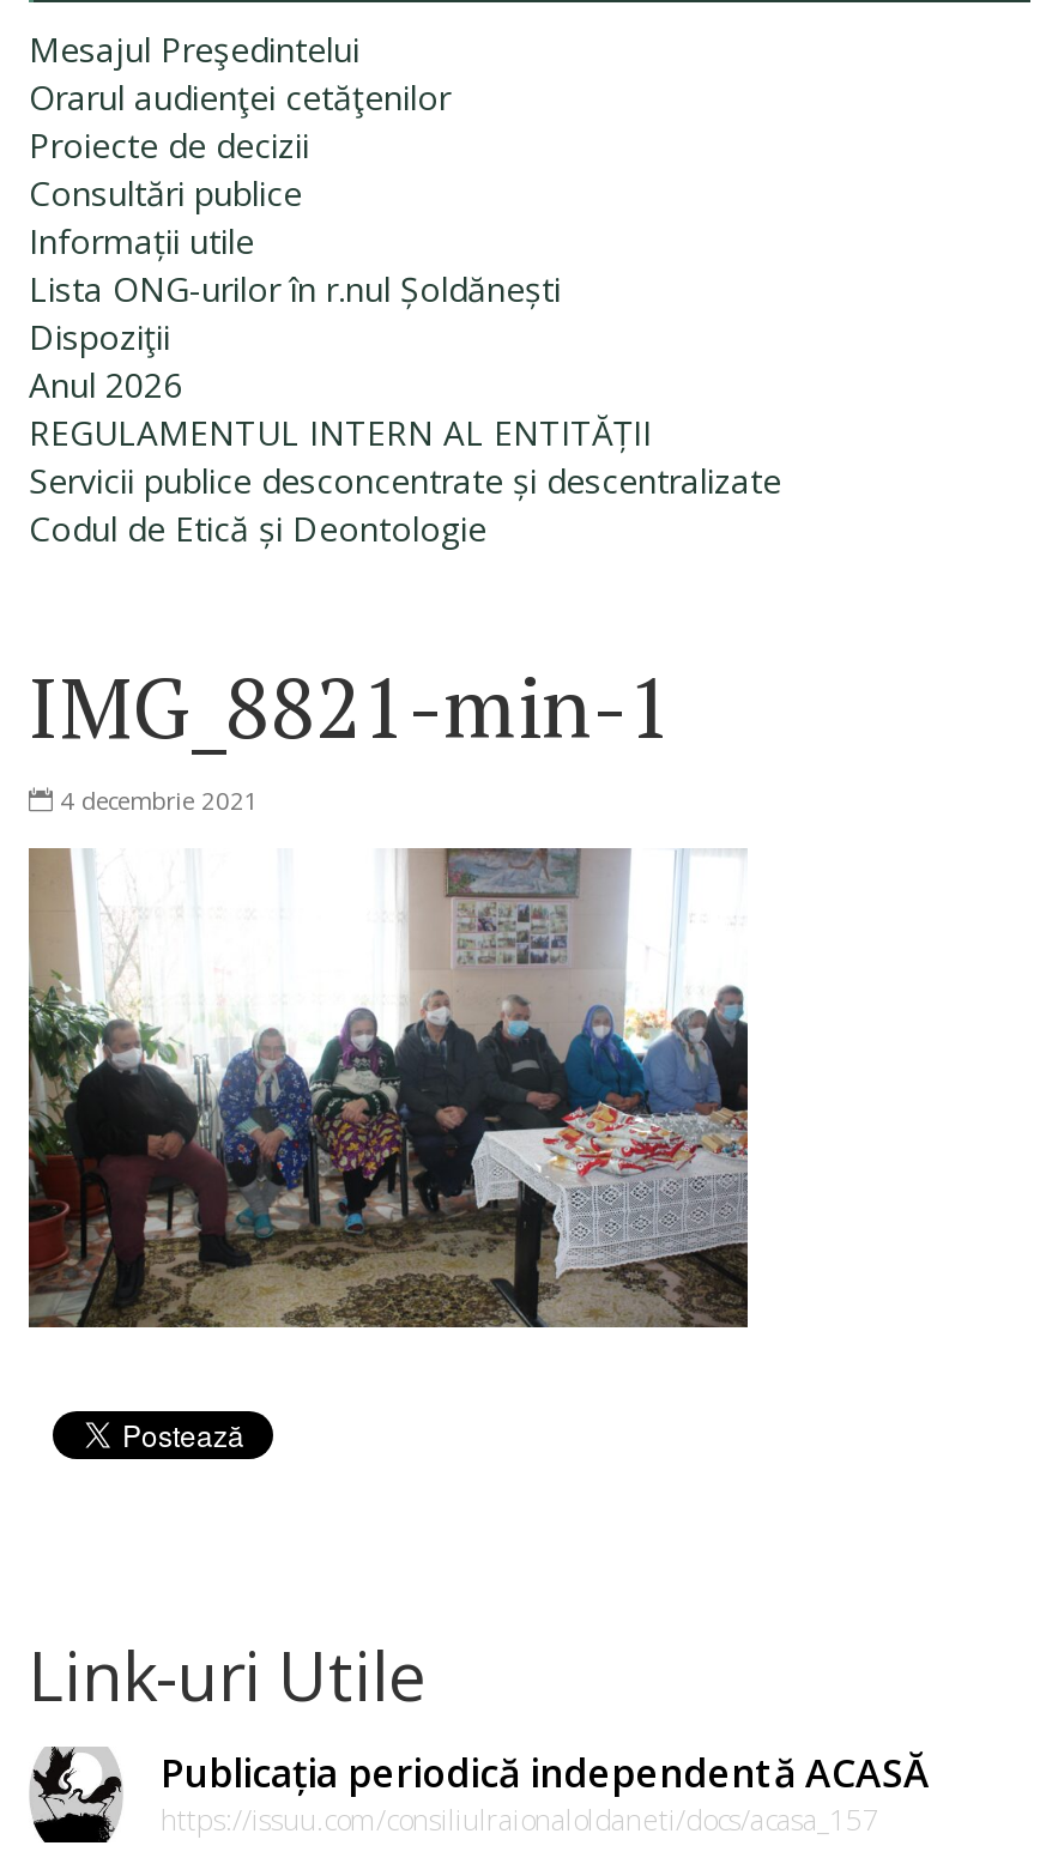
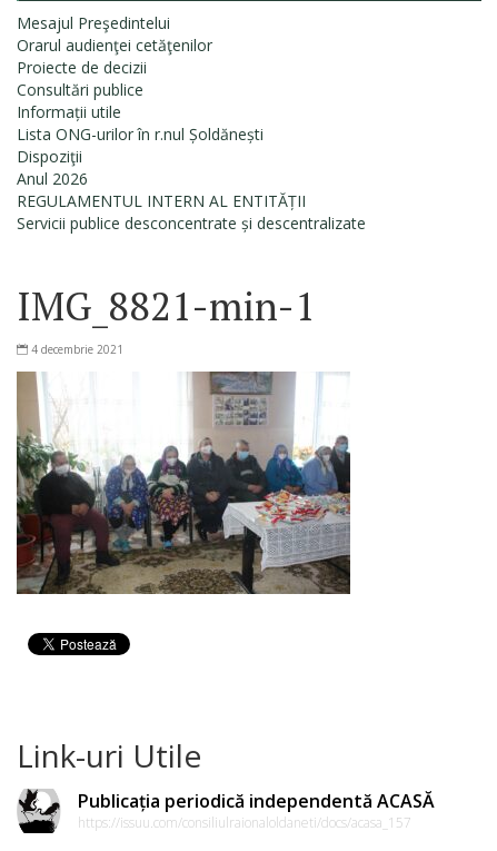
[29,506,486,552] Codul de Etică și Deontologie -> none

